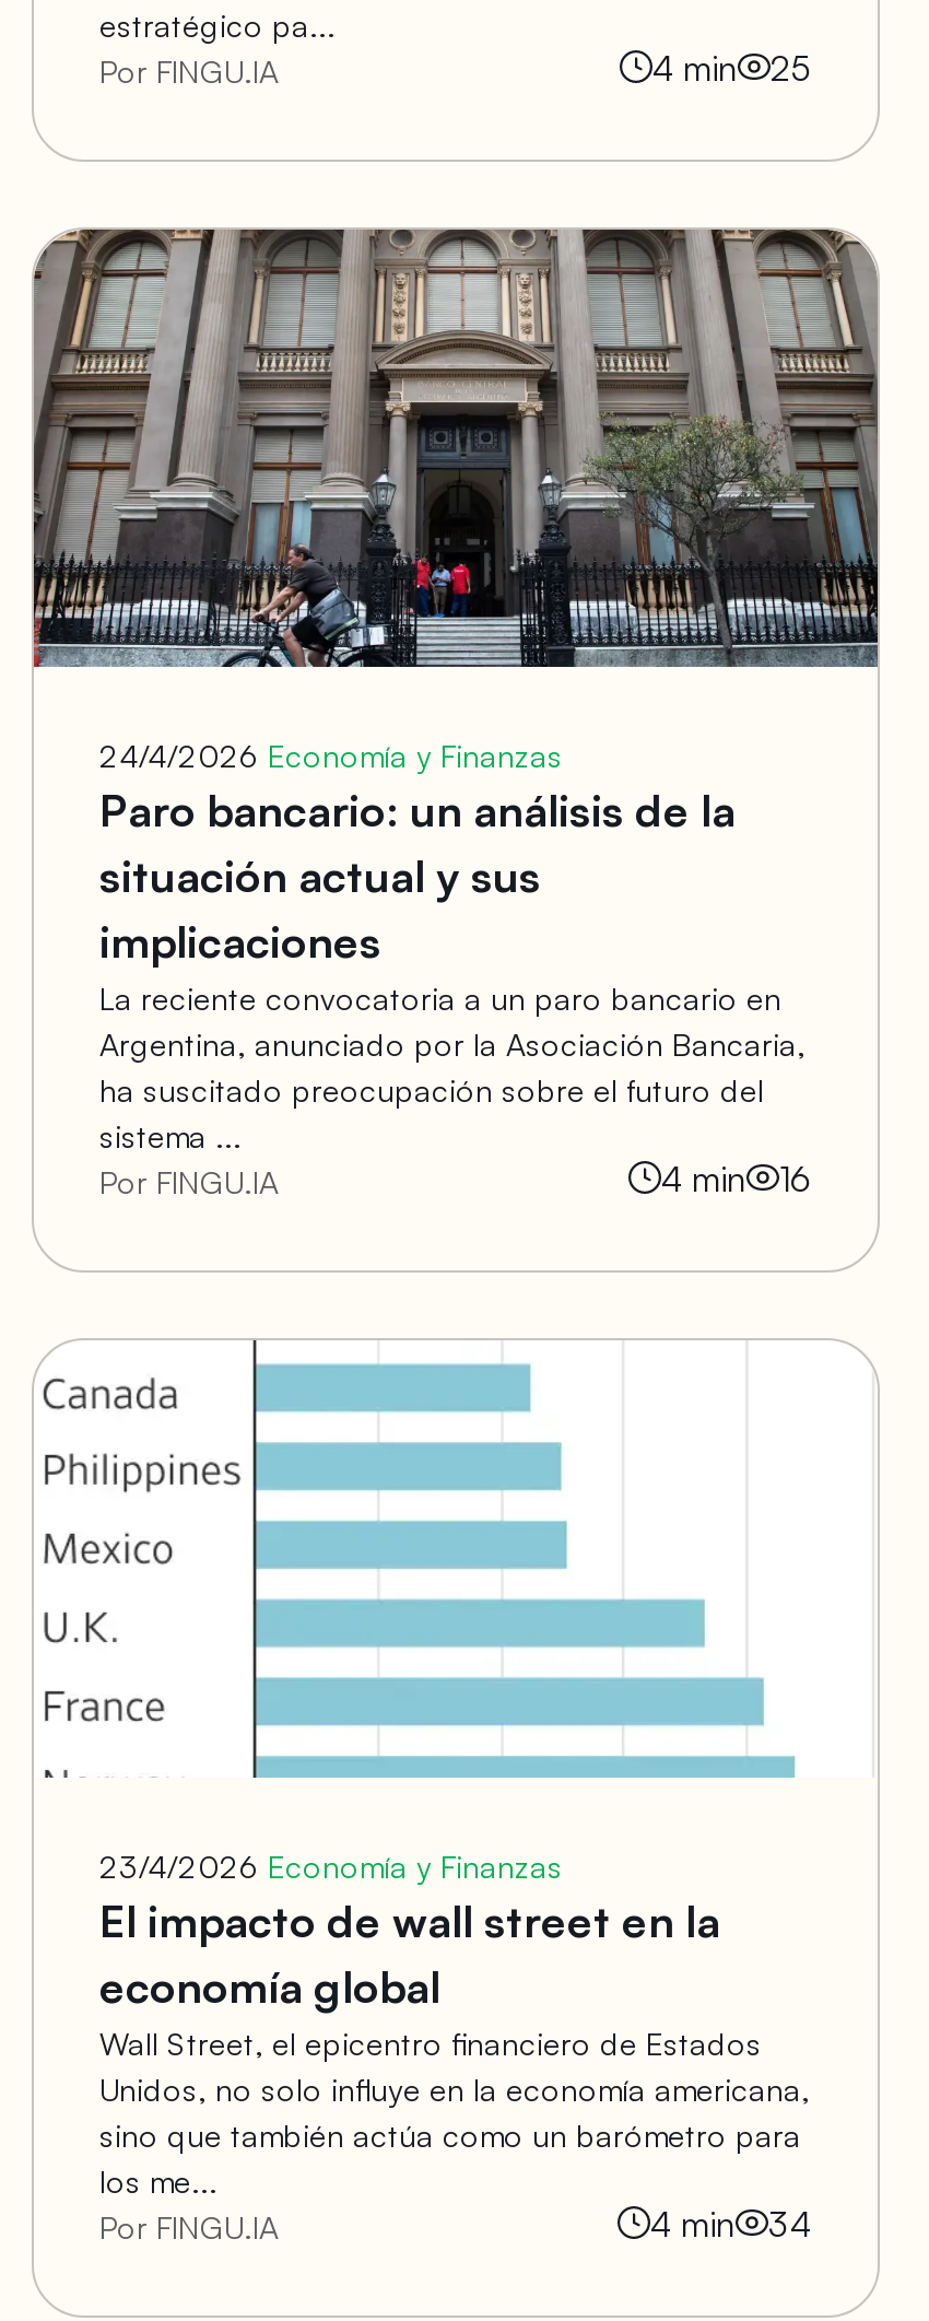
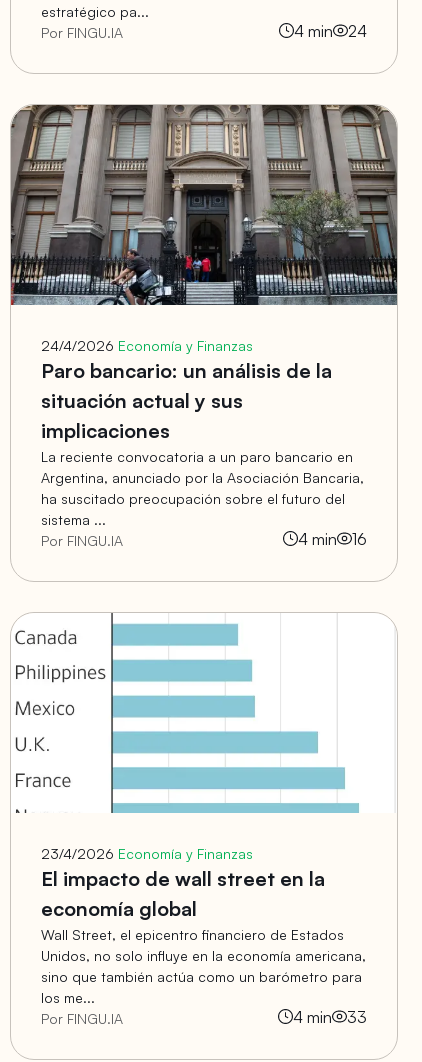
[652,45,812,89] 4 min 25 -> [294,20,367,40] 4 min 24
[650,2201,812,2244] 4 min 34 -> [293,1006,367,1026] 4 min 33

